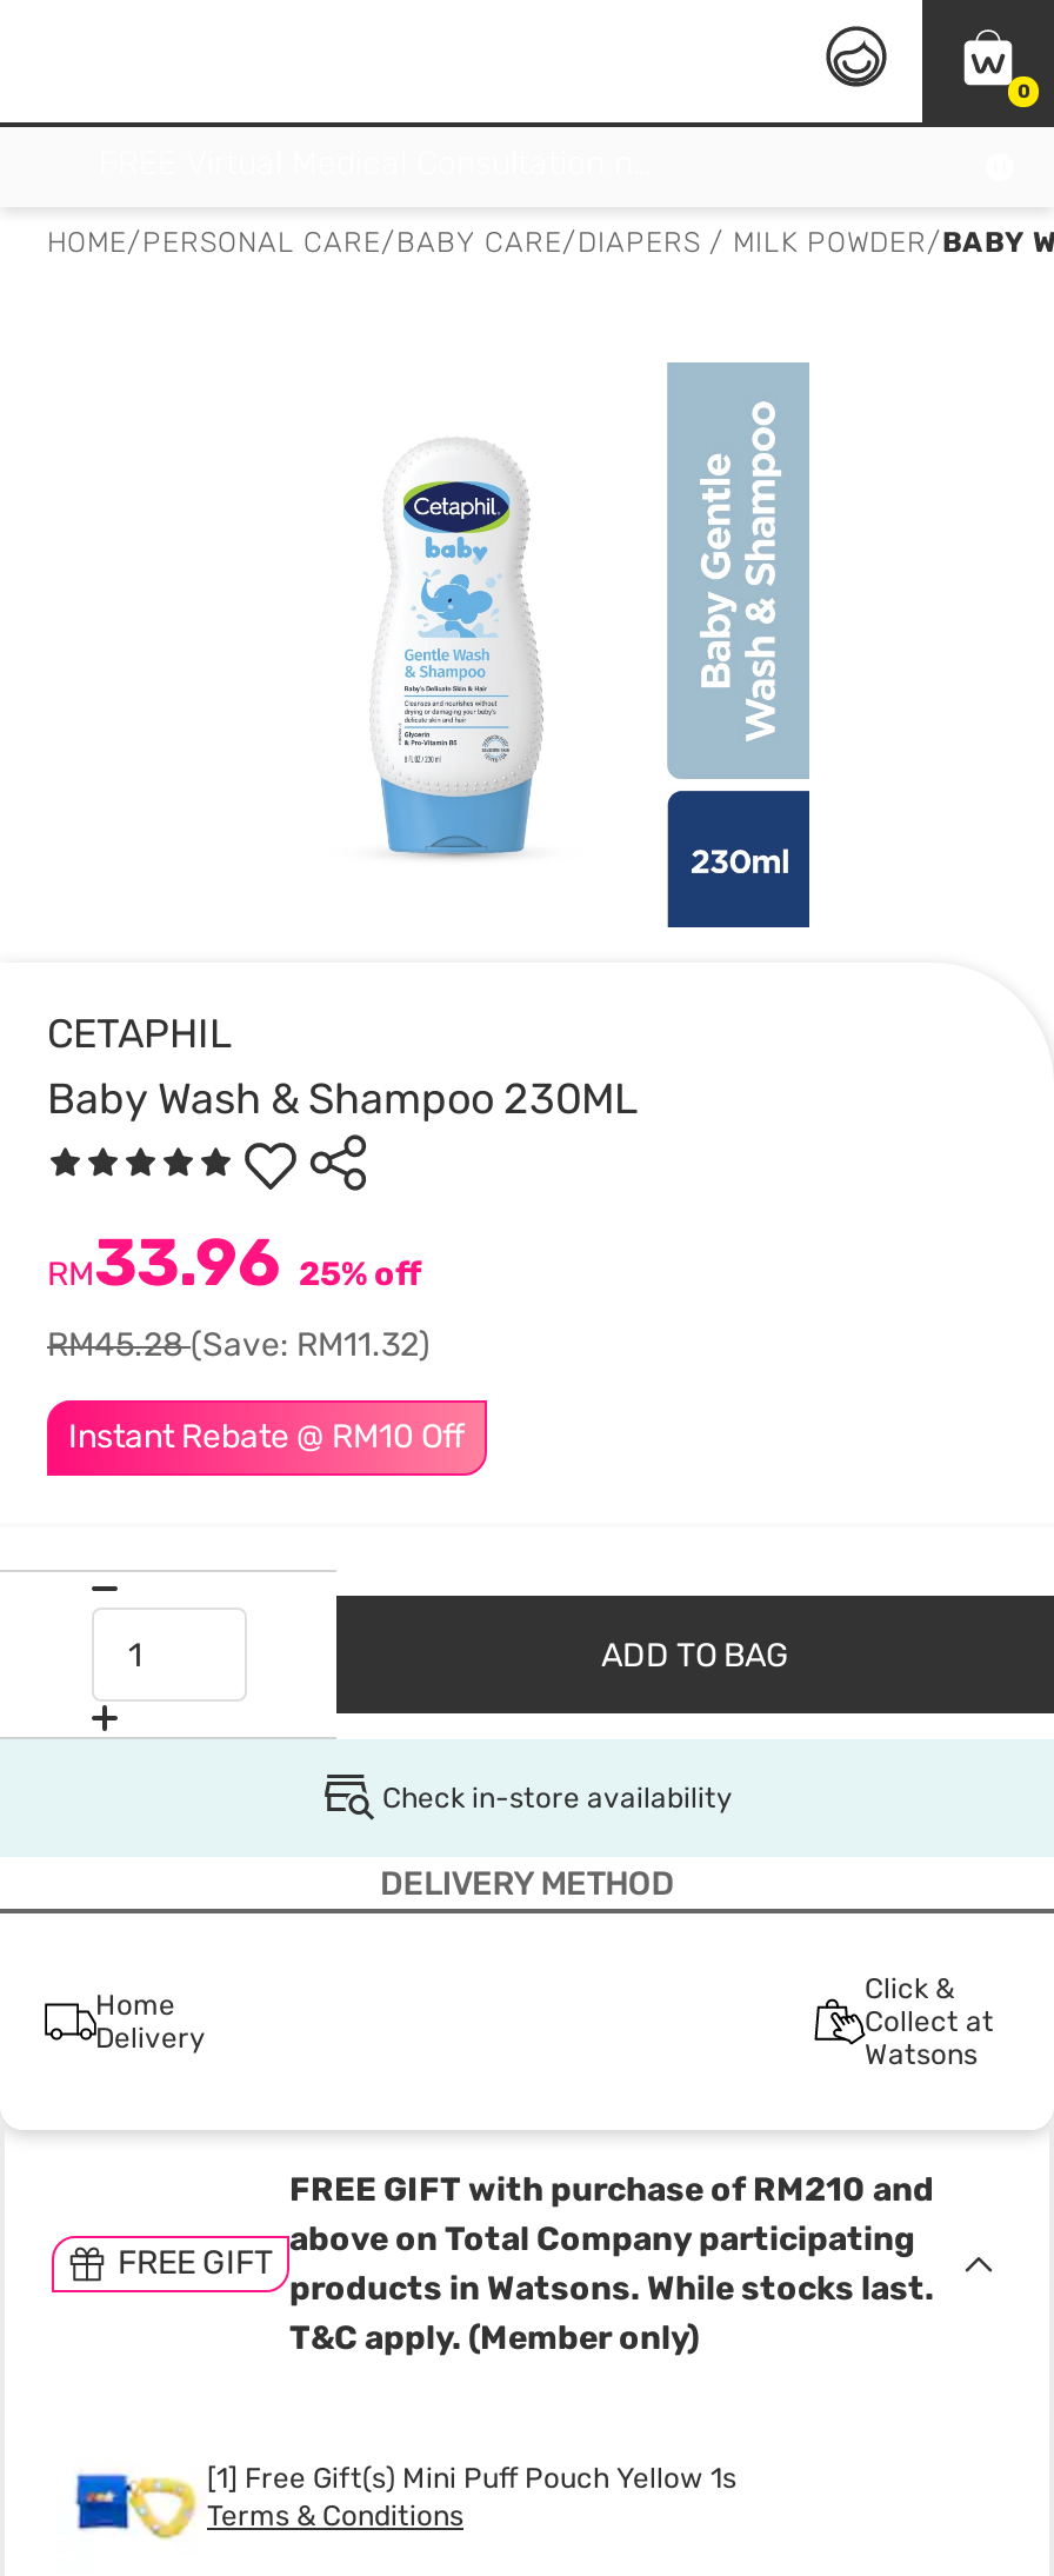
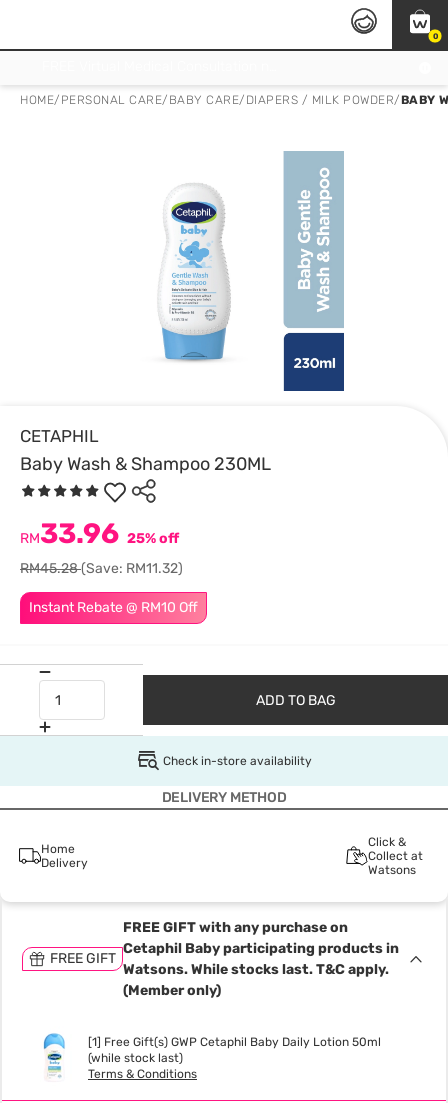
[289,2170,934,2358] FREE GIFT with purchase of RM210 and | above on Total Company participating | products in Watsons. While stocks last. | T&C apply. (Member only) -> [123,919,399,999] FREE GIFT with any purchase on | Cetaphil Baby participating products in | Watsons. While stocks last. T&C apply. | (Member only)
[73,2441,736,2542] [image] | [1] Free Gift(s) Mini Puff Pouch Yellow 1s -> [33,1032,381,1084] [image] | [1] Free Gift(s) GWP Cetaphil Baby Daily Lotion 50ml | (while stock last)

